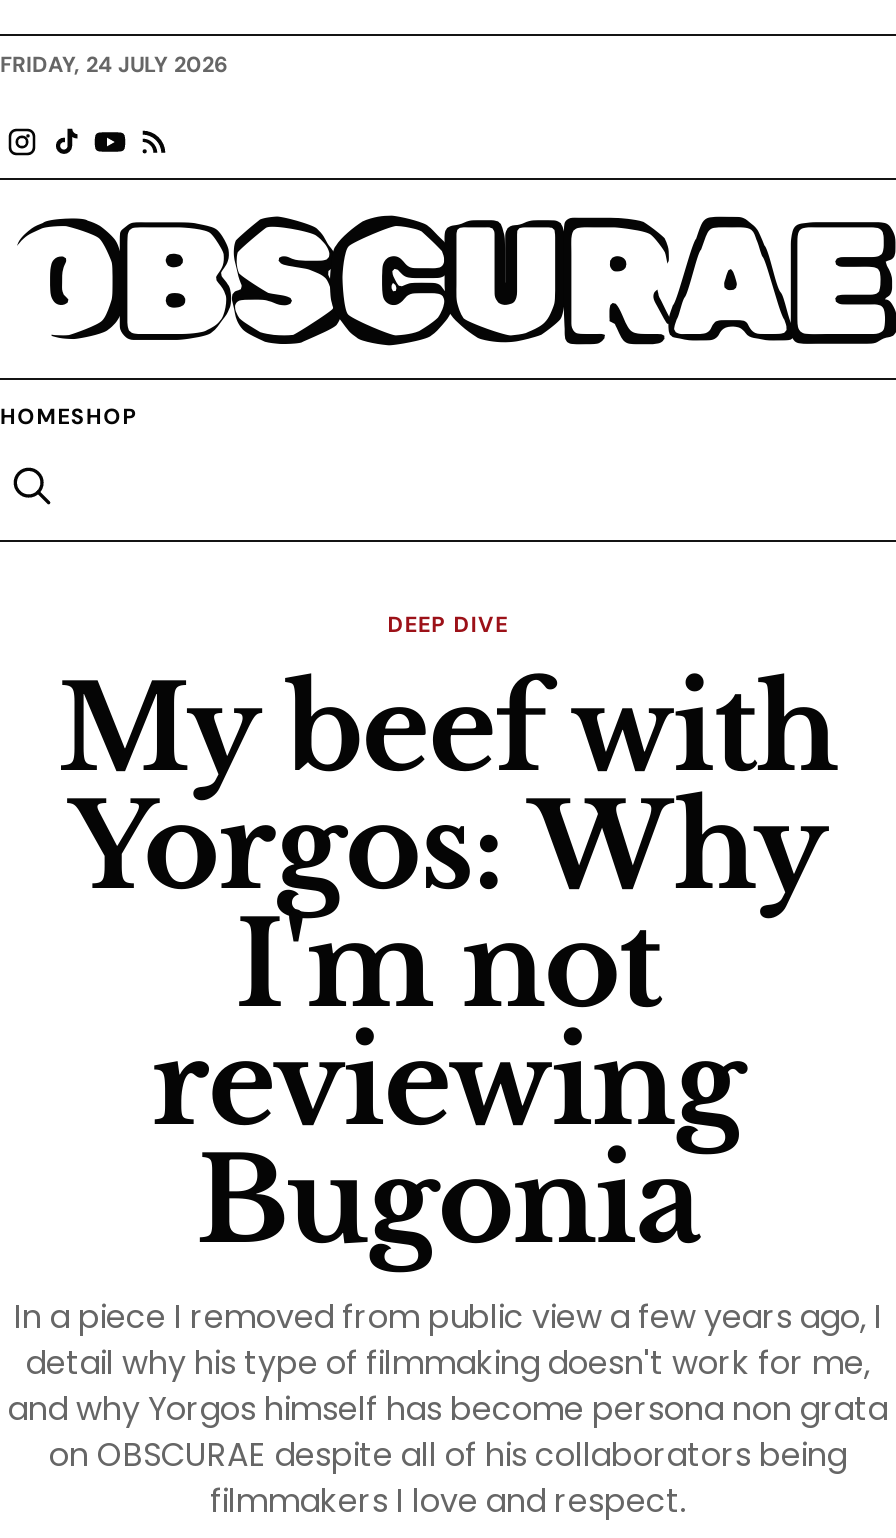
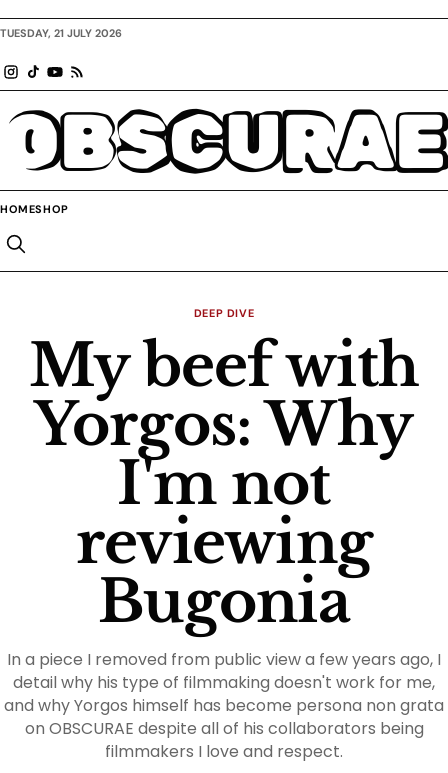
[0,50,228,78] FRIDAY, 24 JULY 2026 -> [0,26,122,40] TUESDAY, 21 JULY 2026

